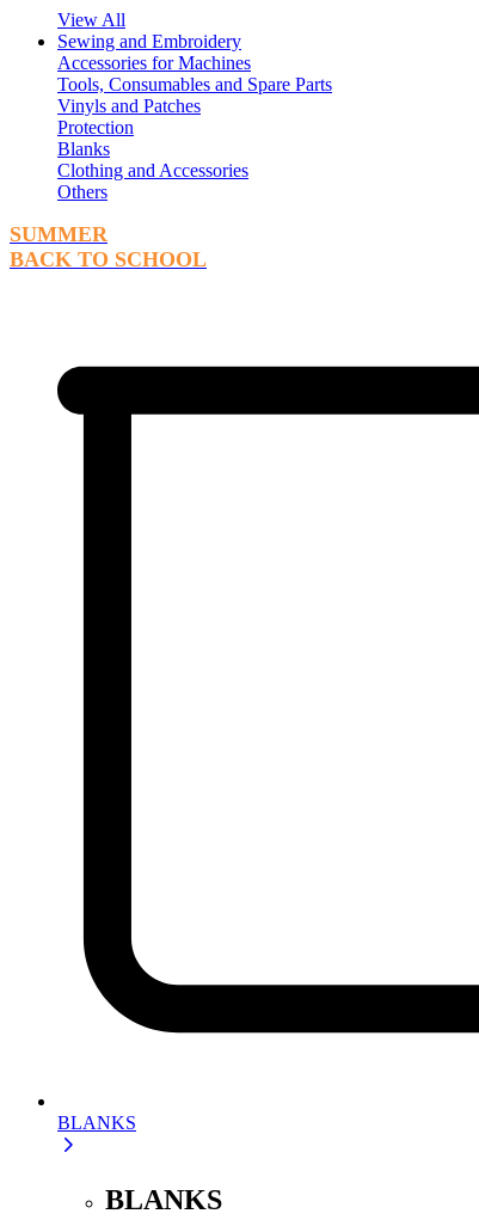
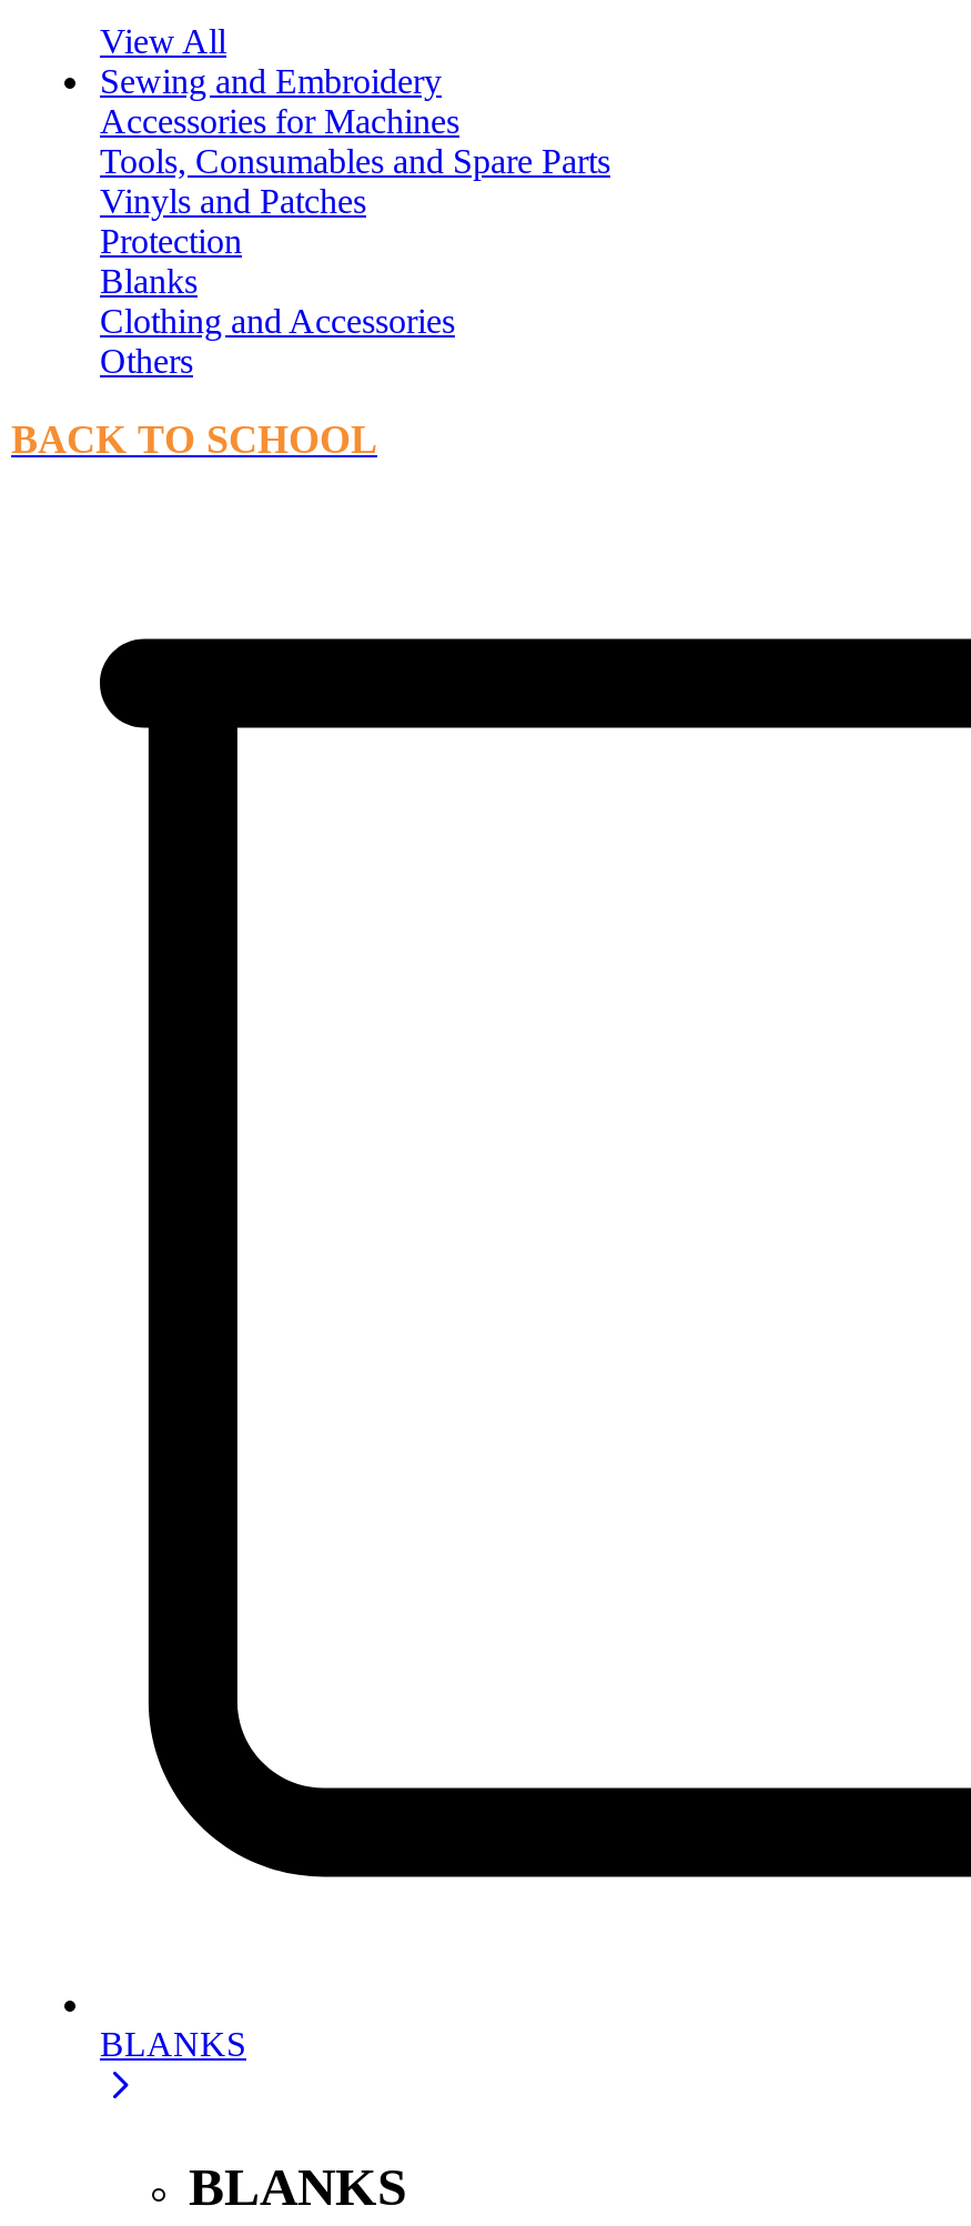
[10,222,108,246] SUMMER -> none

